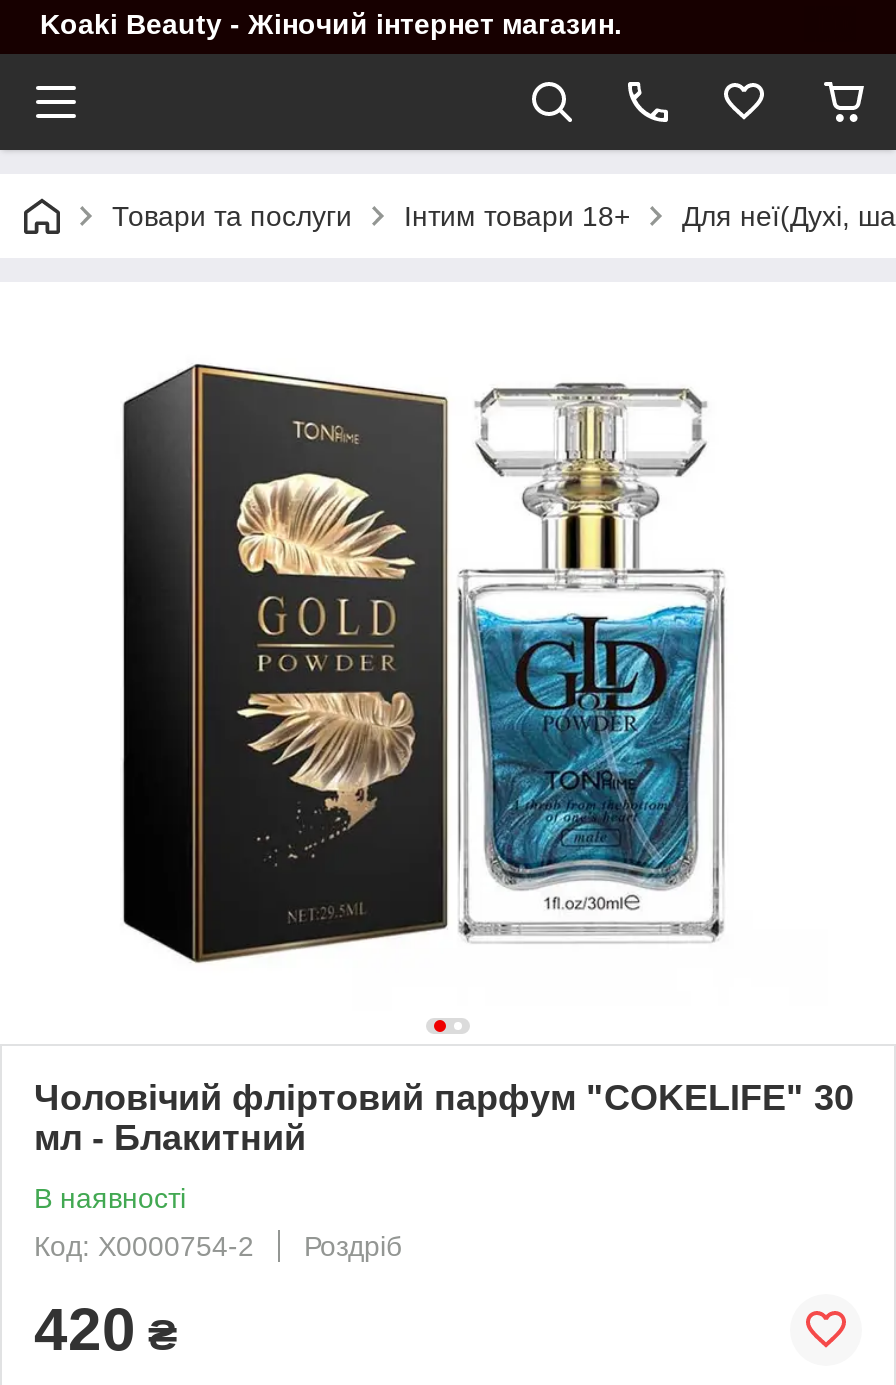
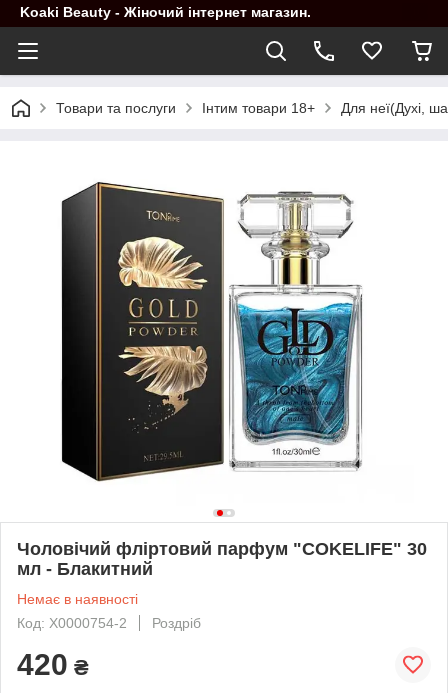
[34,1182,186,1214] В наявності -> [17,591,138,607] Немає в наявності

